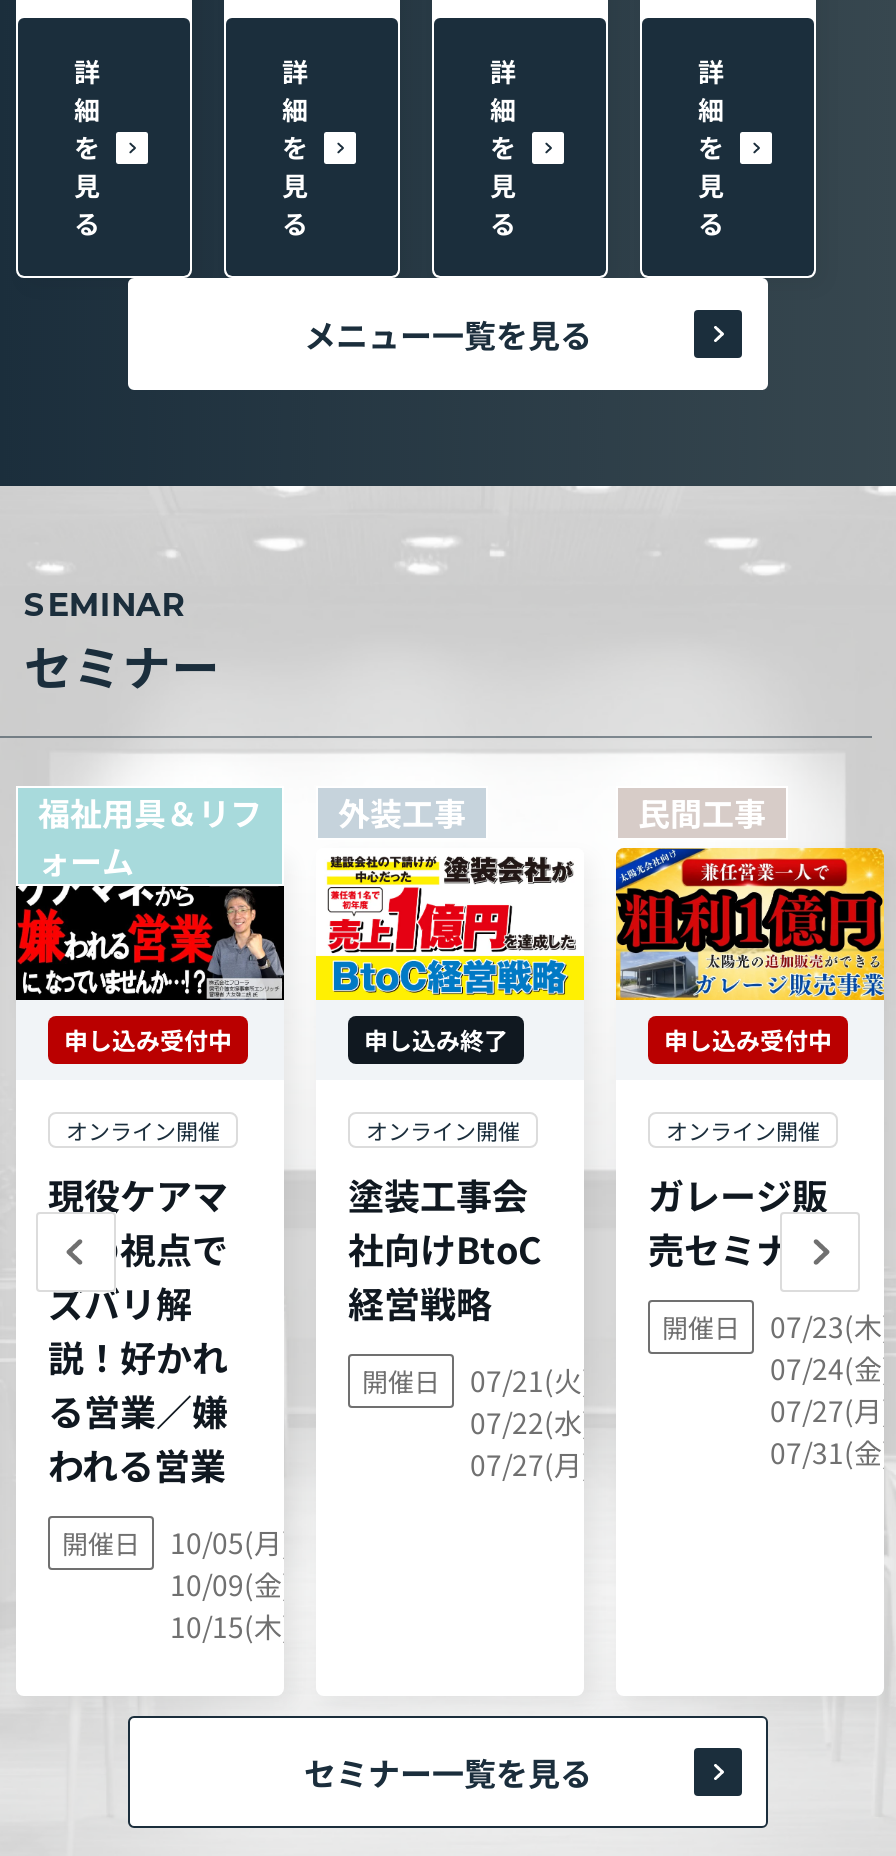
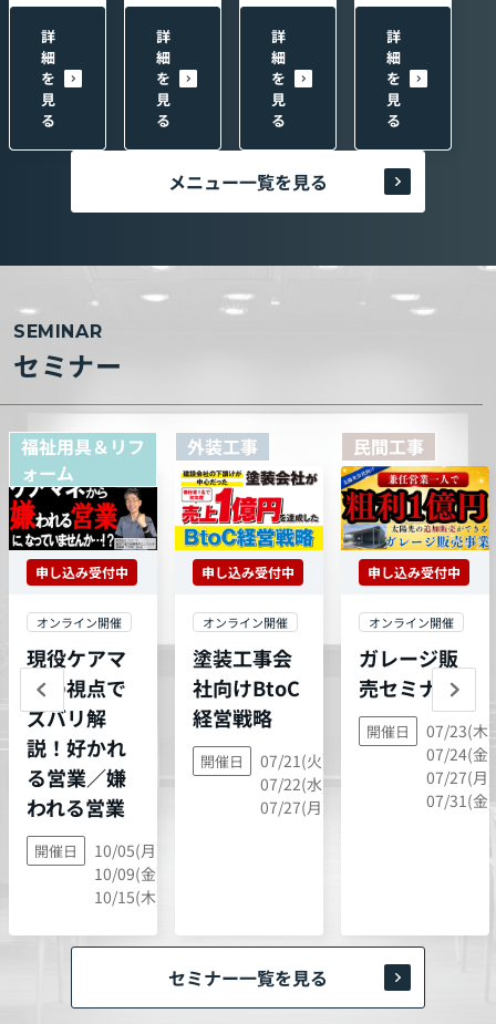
[364,1022,508,1056] 申し込み終了 -> [201,562,294,581] 申し込み受付中

